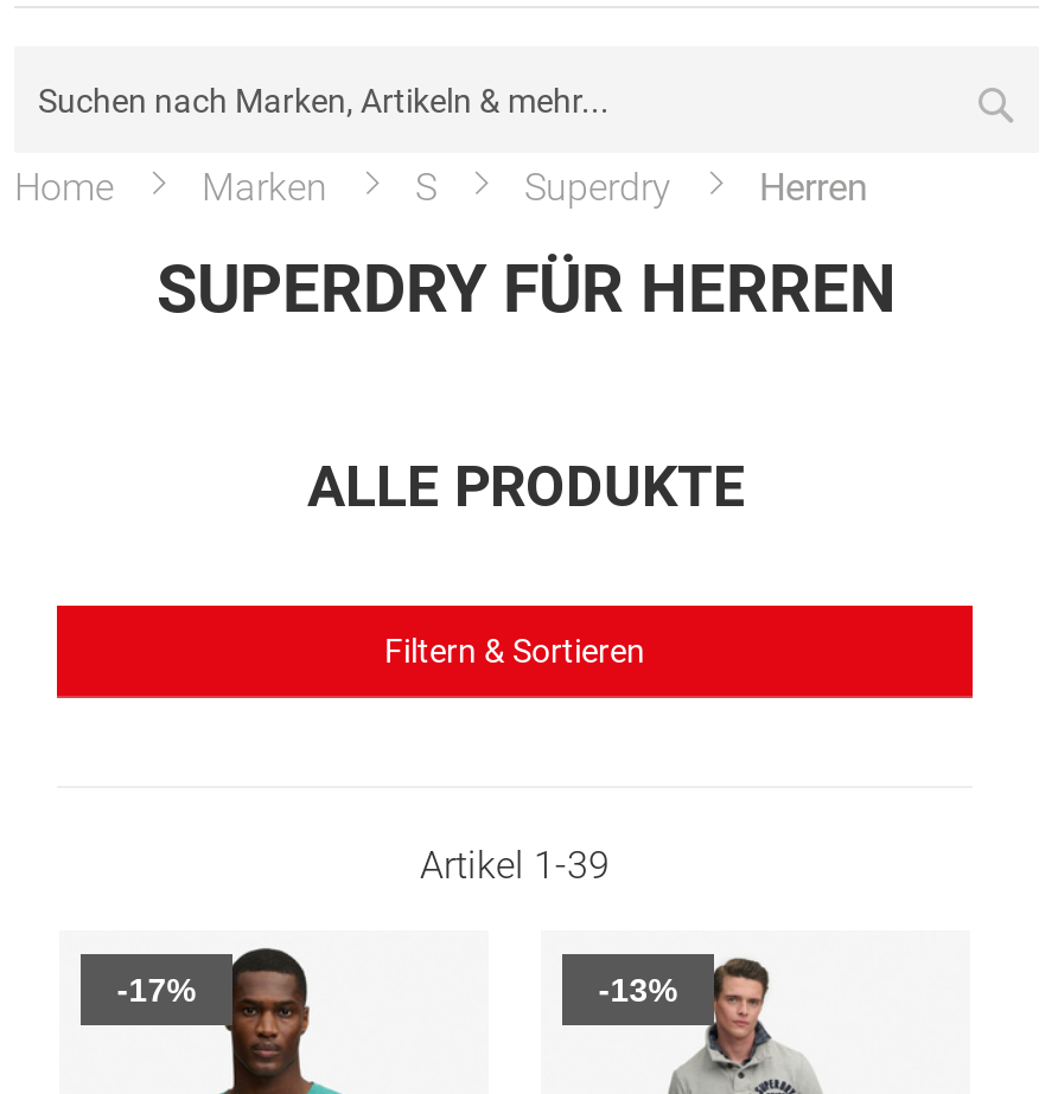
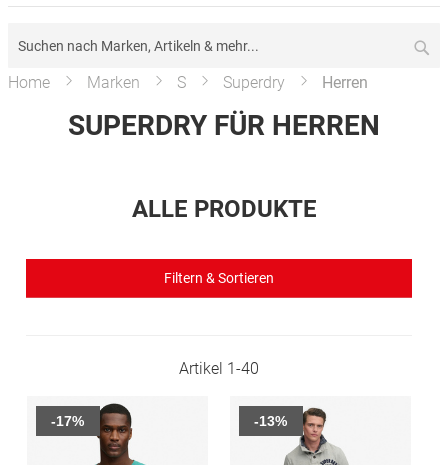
[420,843,610,888] Artikel 1 -39 -> [179,359,259,378] Artikel 1 -40

